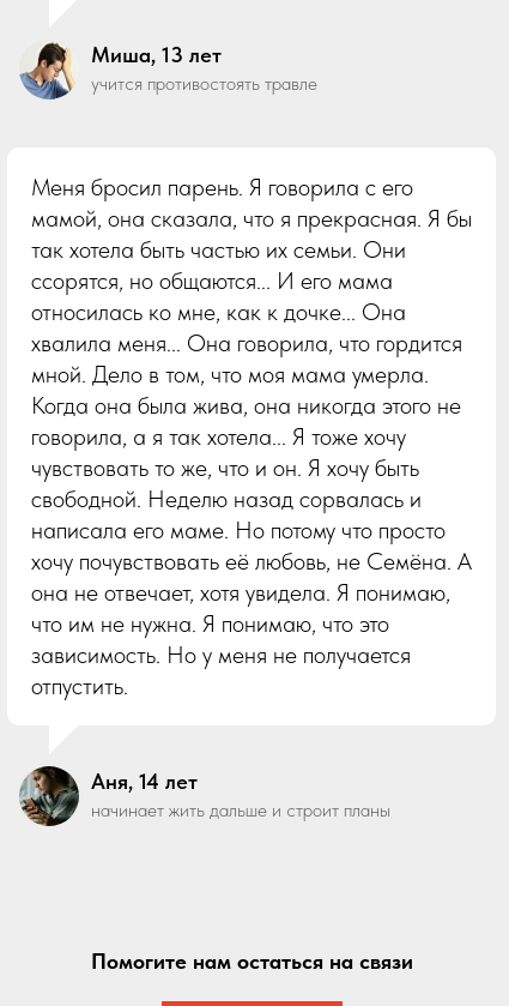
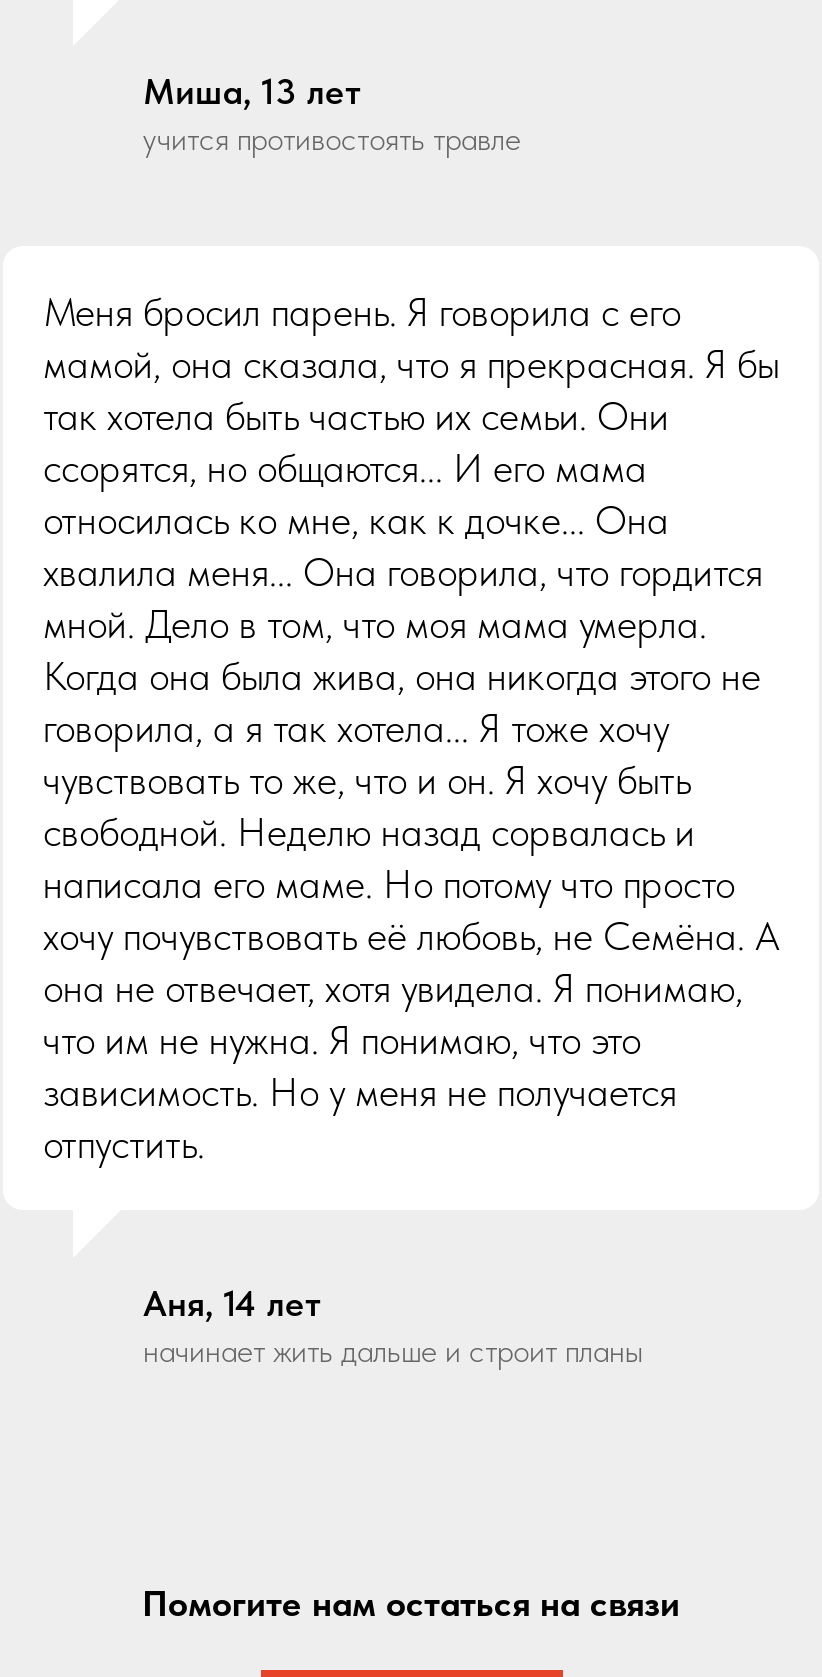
[19,41,75,101] [image] -> none
[18,765,80,827] [image] -> none

